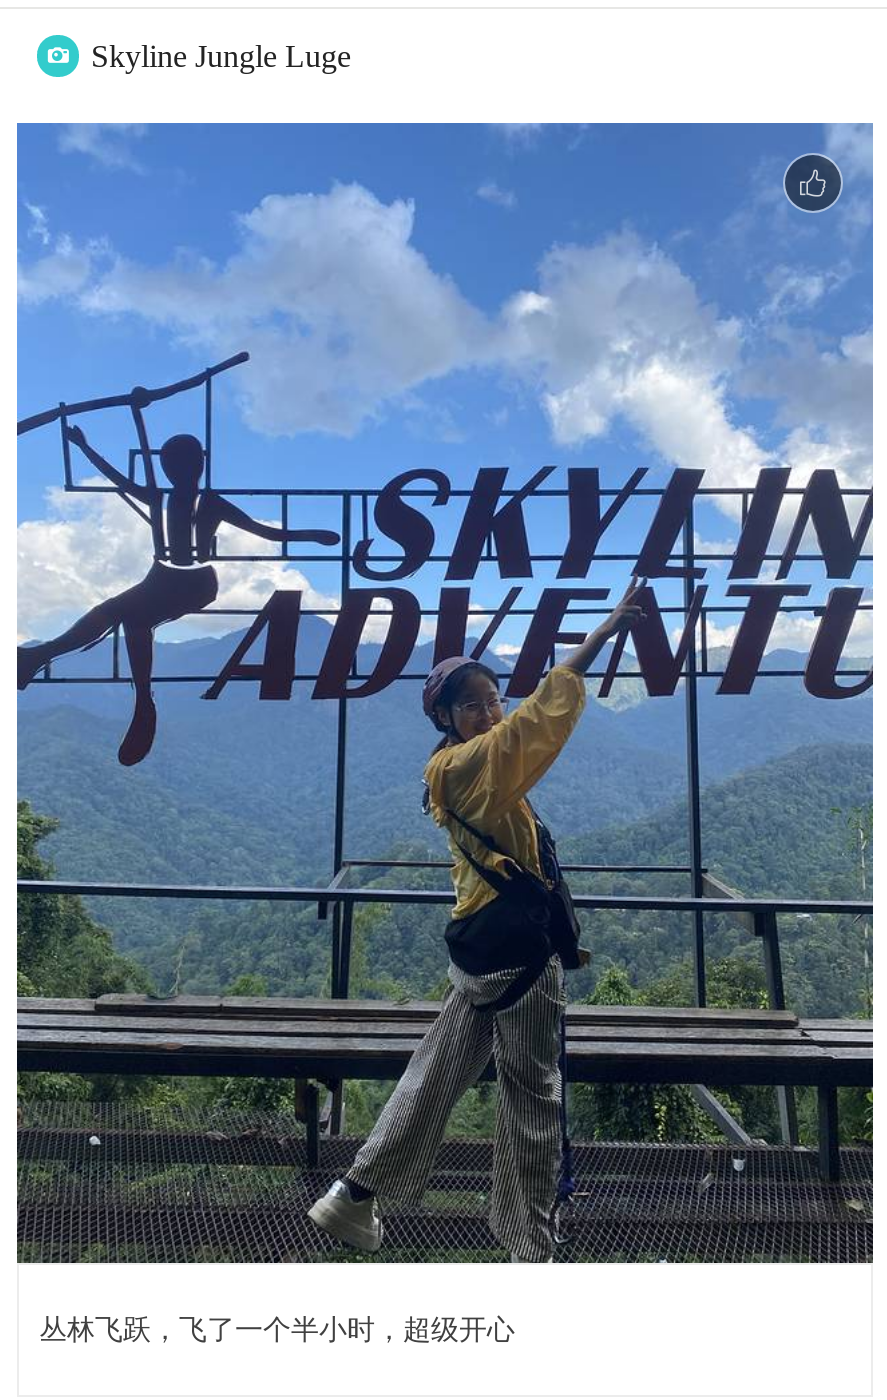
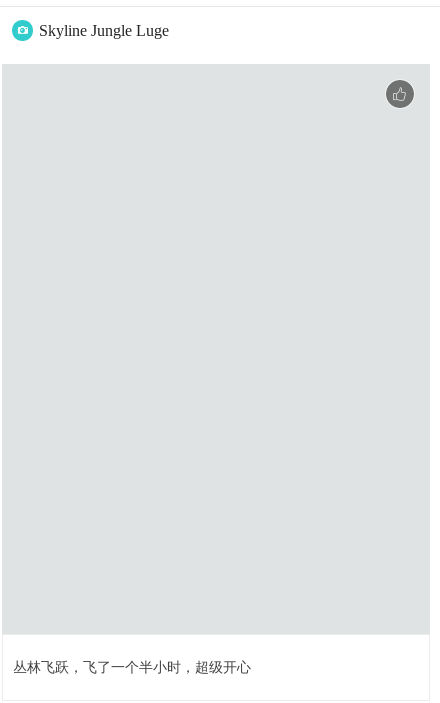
[15,121,875,1265] [image] -> none

